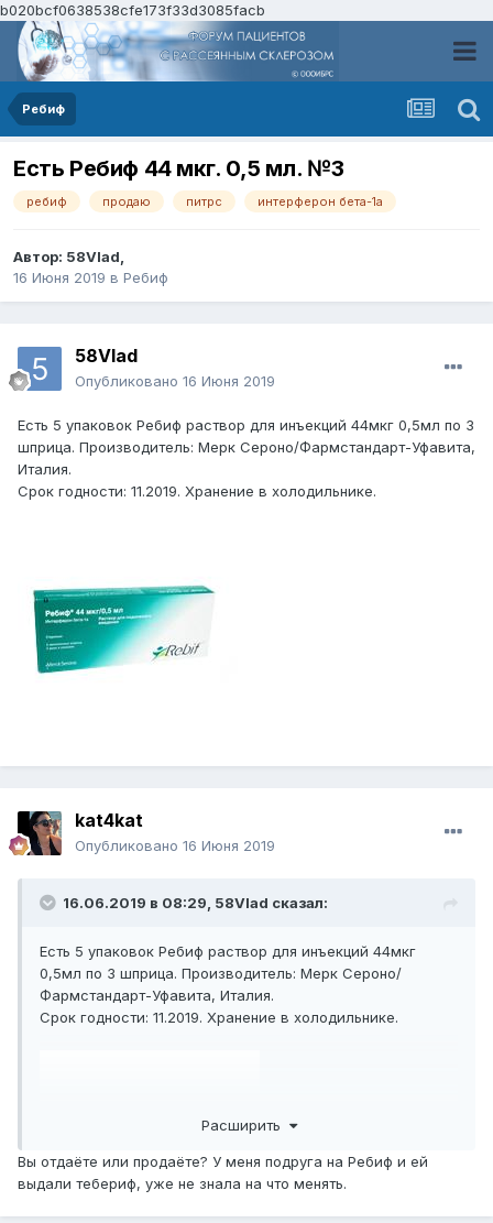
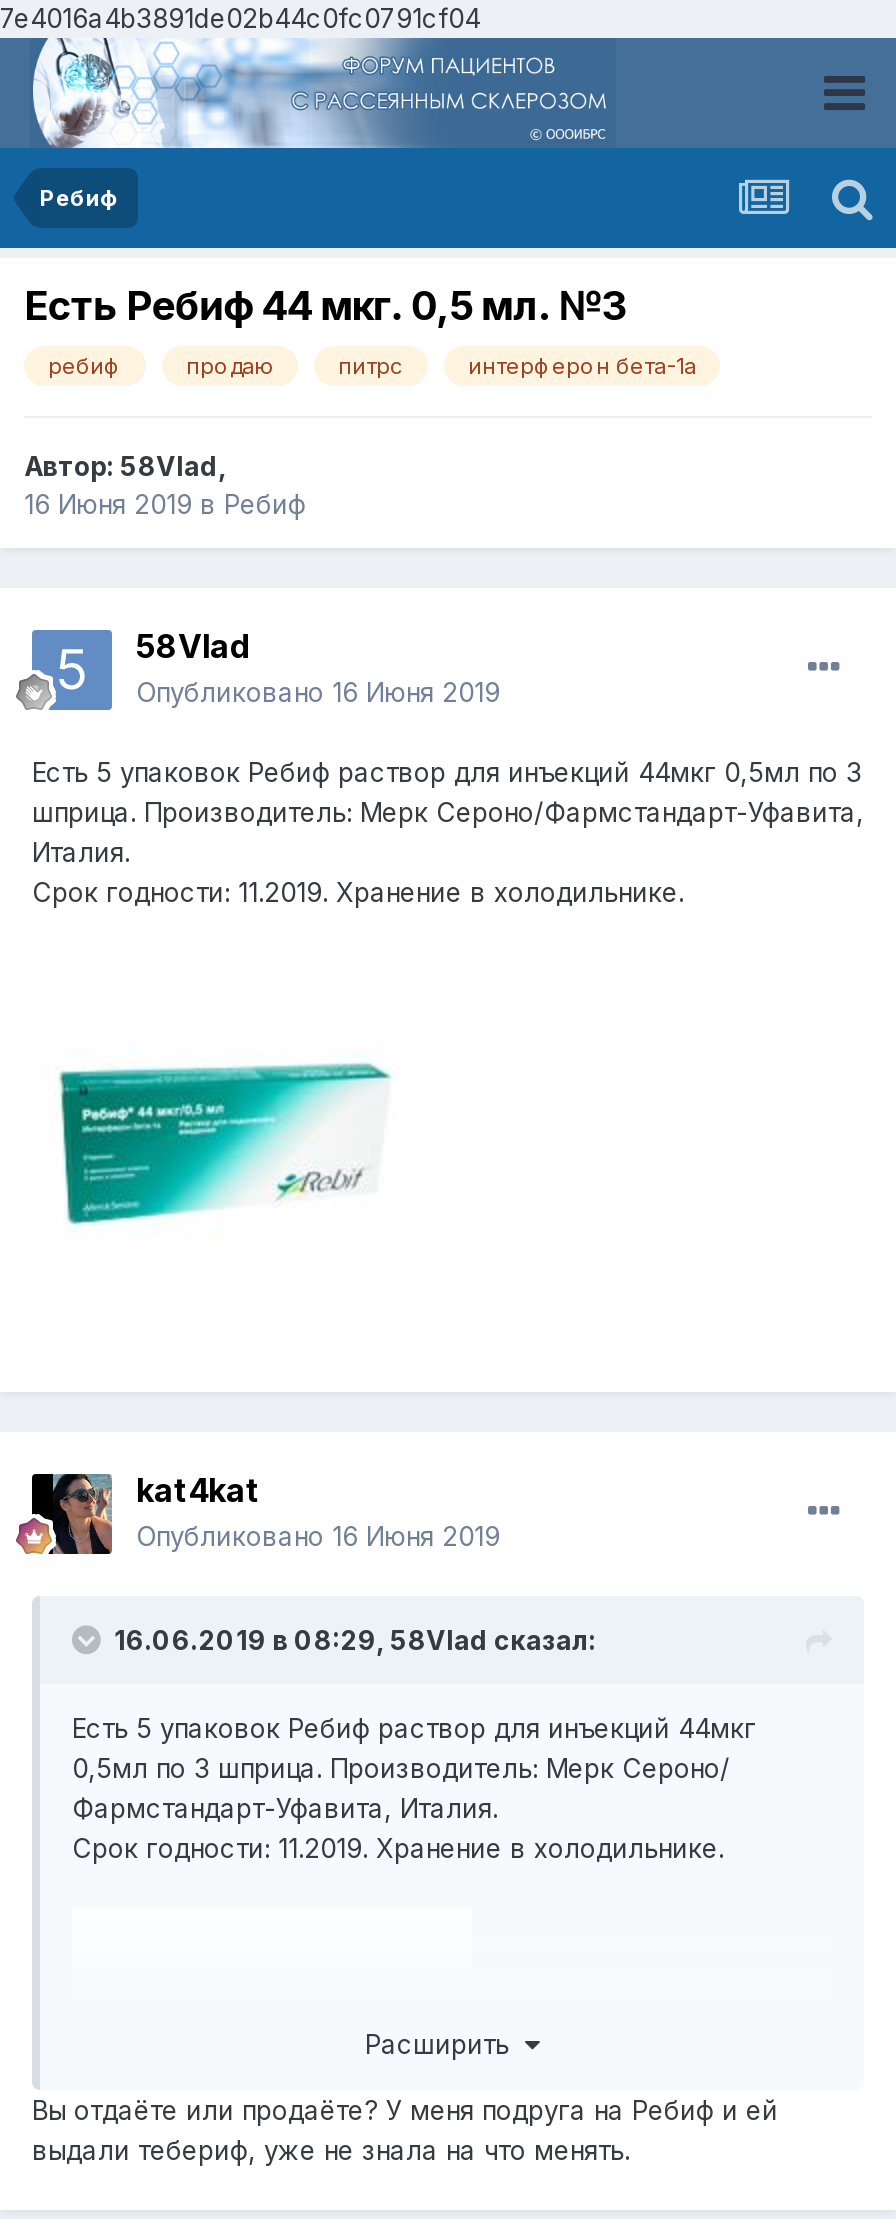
[0,1,265,19] b020bcf0638538cfe173f33d3085facb -> [0,2,480,34] 7e4016a4b3891de02b44c0fc0791cf04

